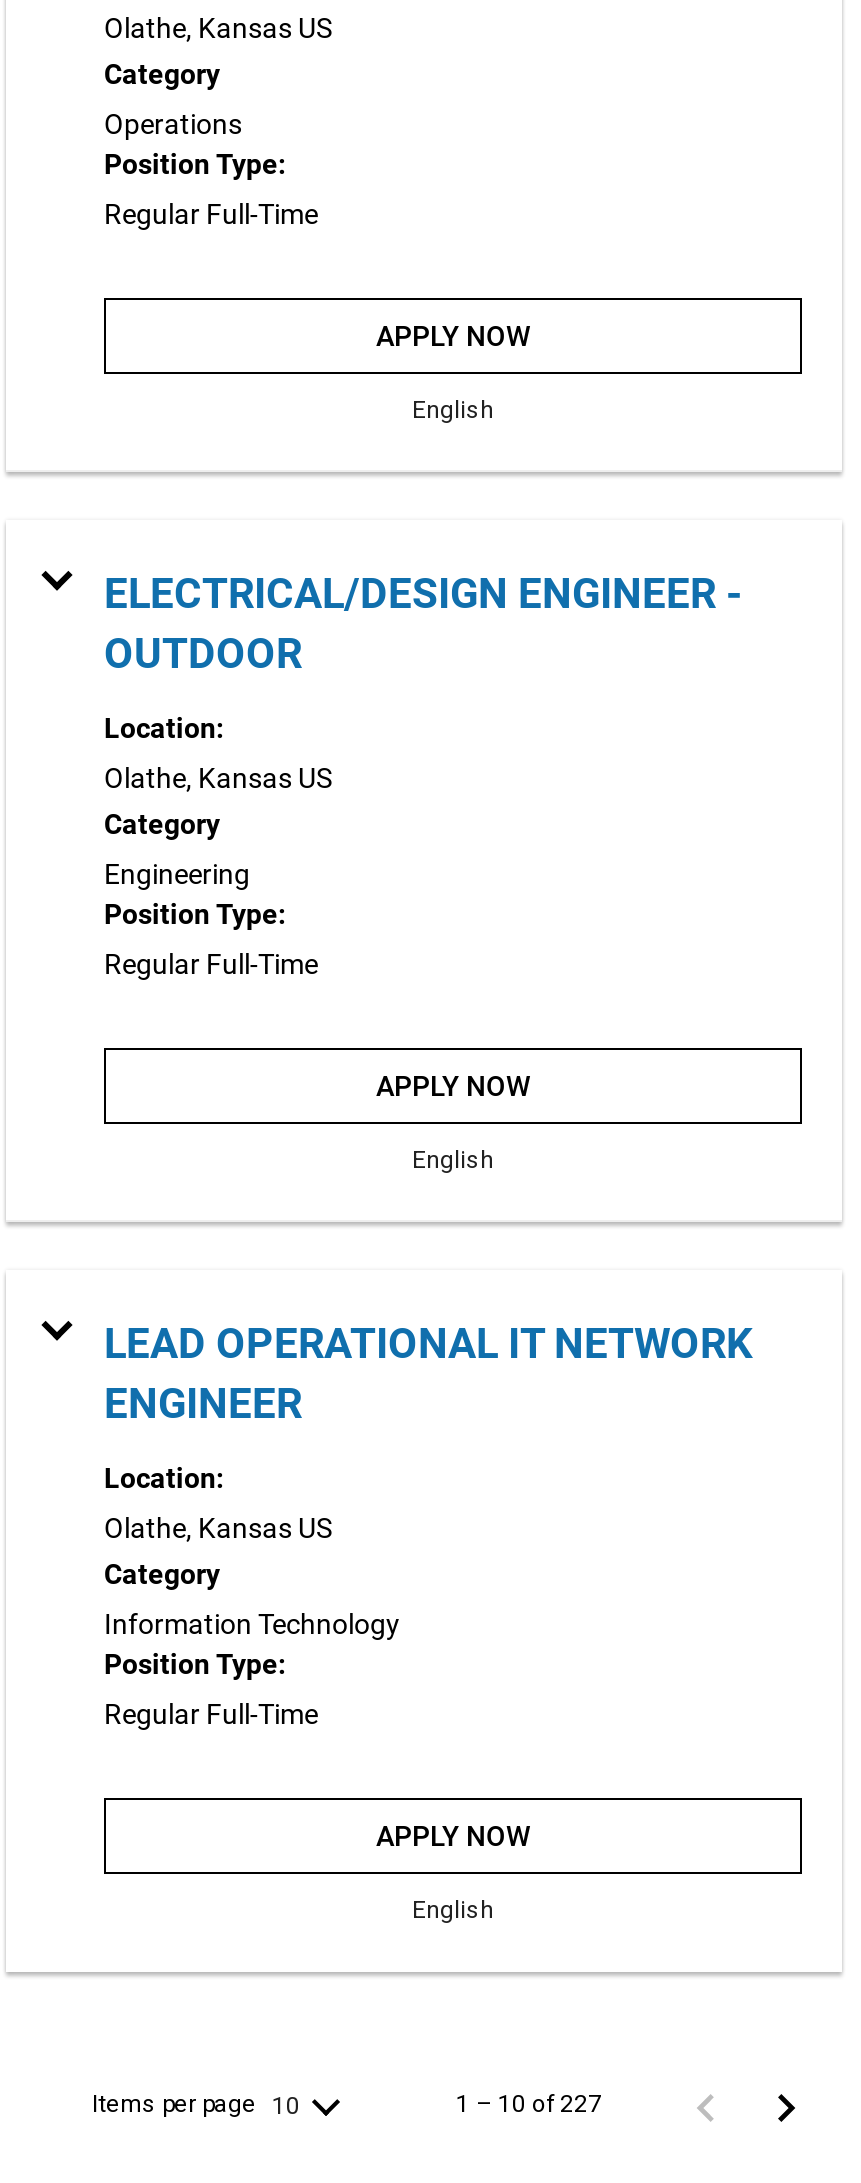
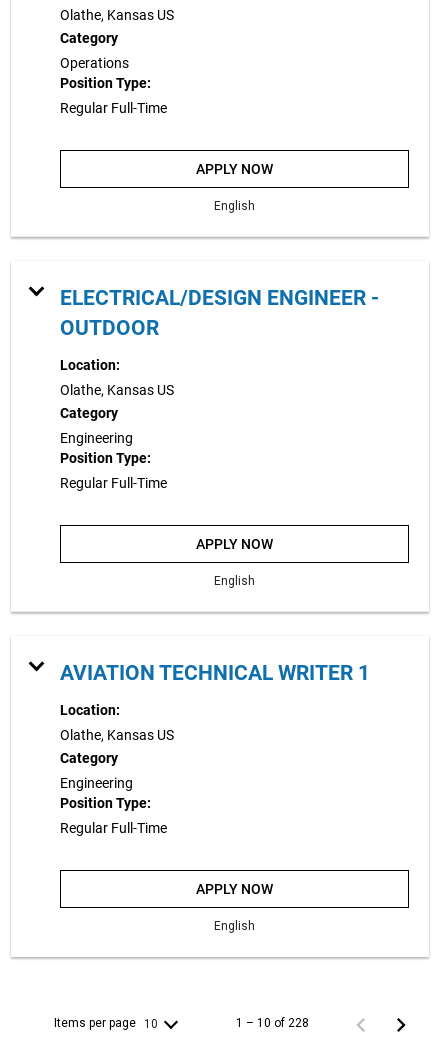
[104,1319,752,1427] LEAD OPERATIONAL IT NETWORK | ENGINEER -> [60,660,370,684] AVIATION TECHNICAL WRITER 1
[104,1607,400,1639] Information Technology -> [60,774,133,790] Engineering
[456,2090,602,2118] 1 – 10 of 227 -> [236,1016,309,1030] 1 – 10 of 228

